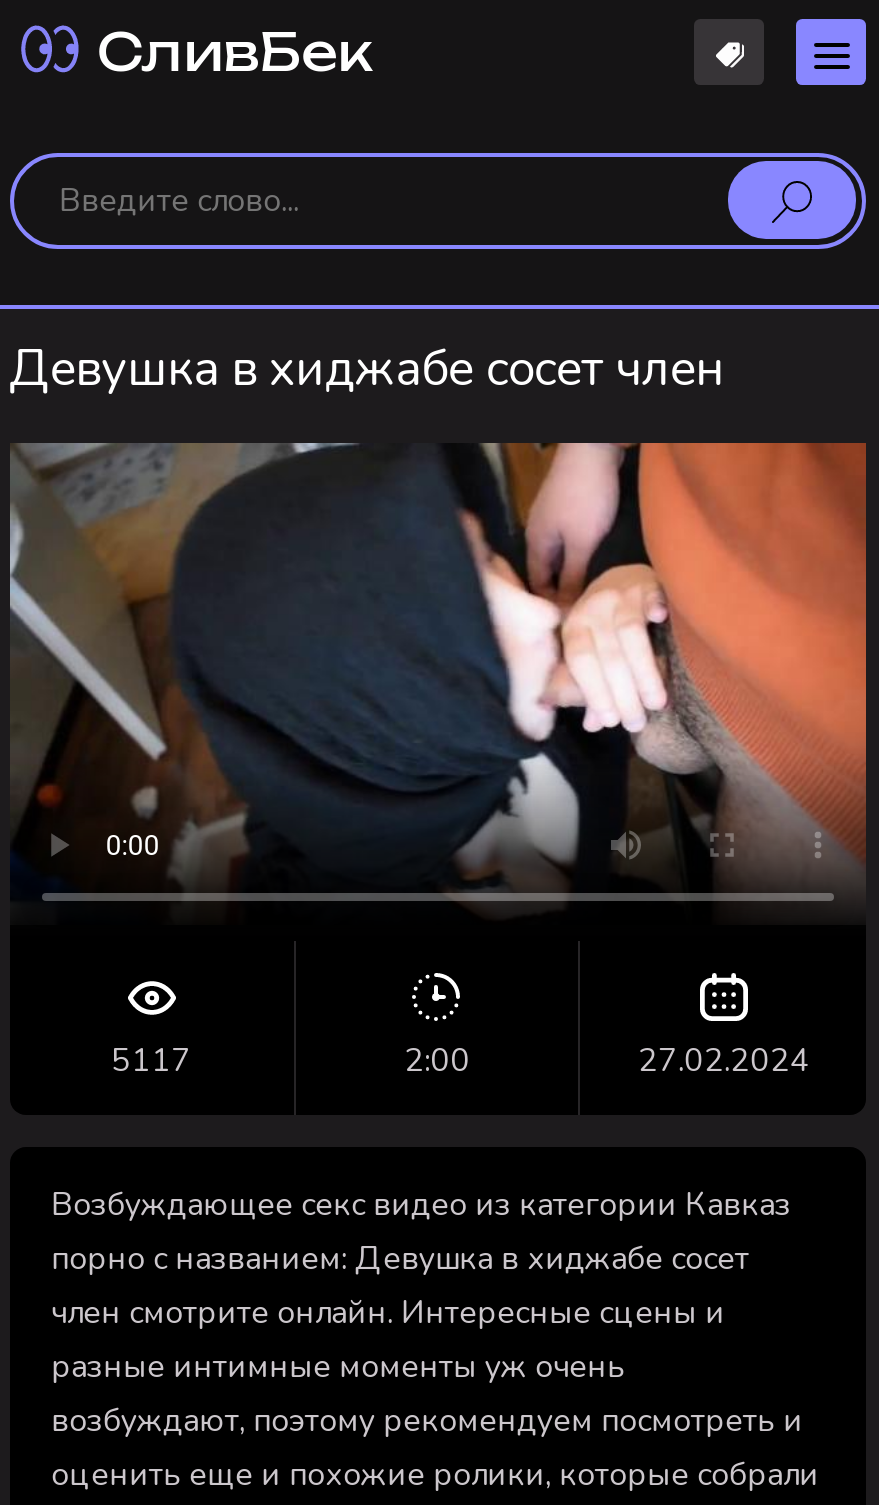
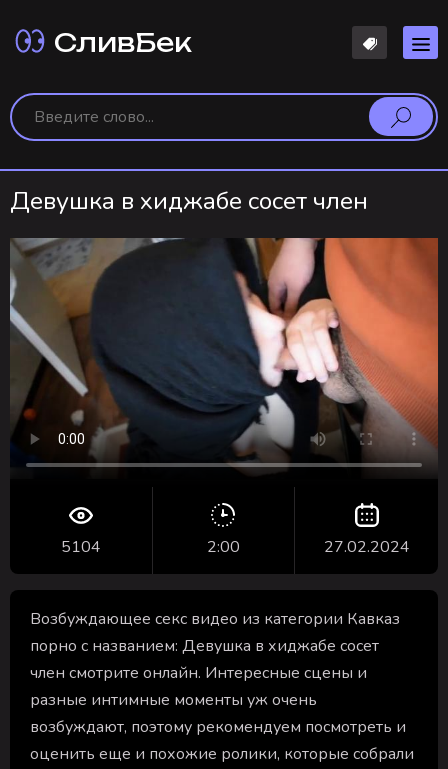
[111,1039,191,1083] 5117 -> [60,536,100,558] 5104

